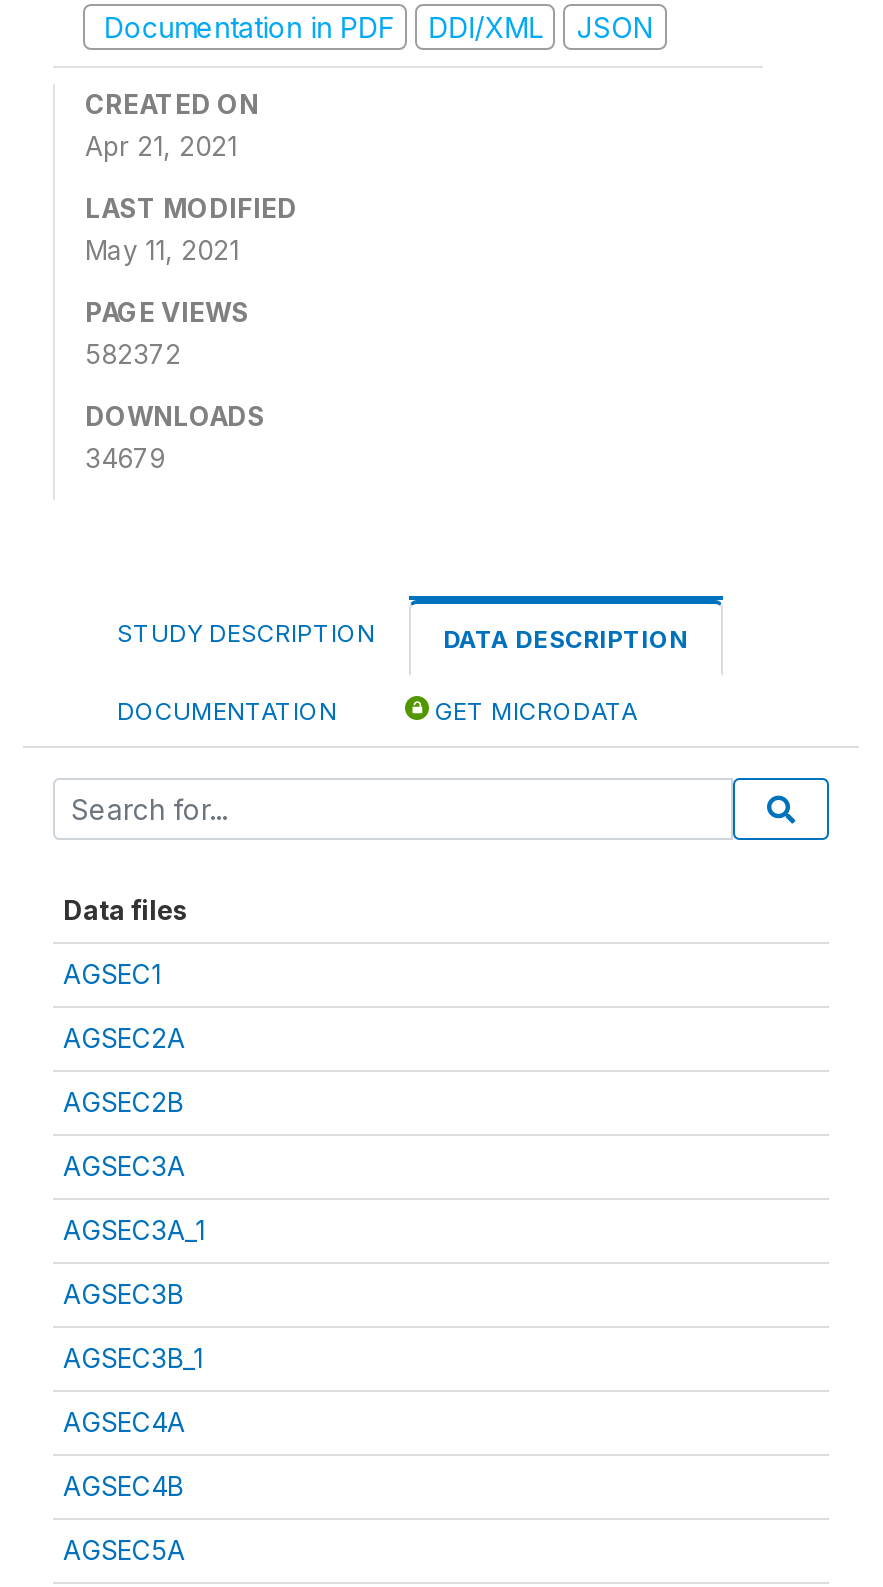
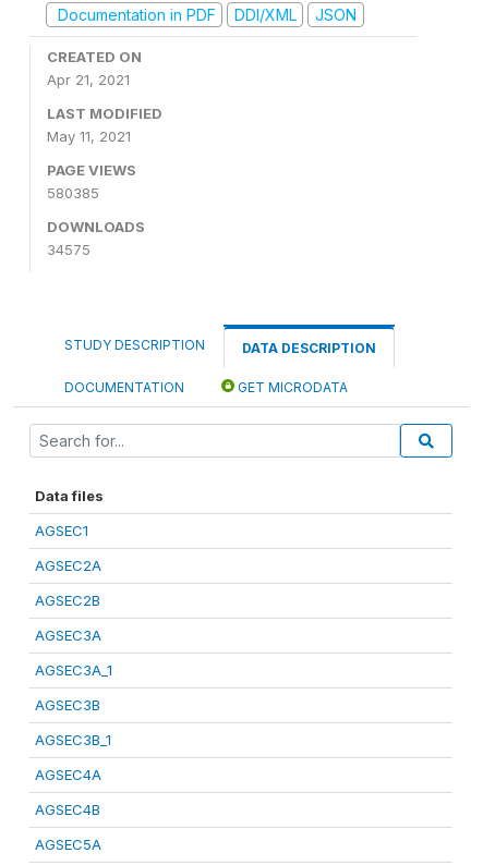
[85,338,181,370] 582372 -> [47,184,99,202] 580385
[85,442,165,474] 34679 -> [47,241,90,258] 34575

